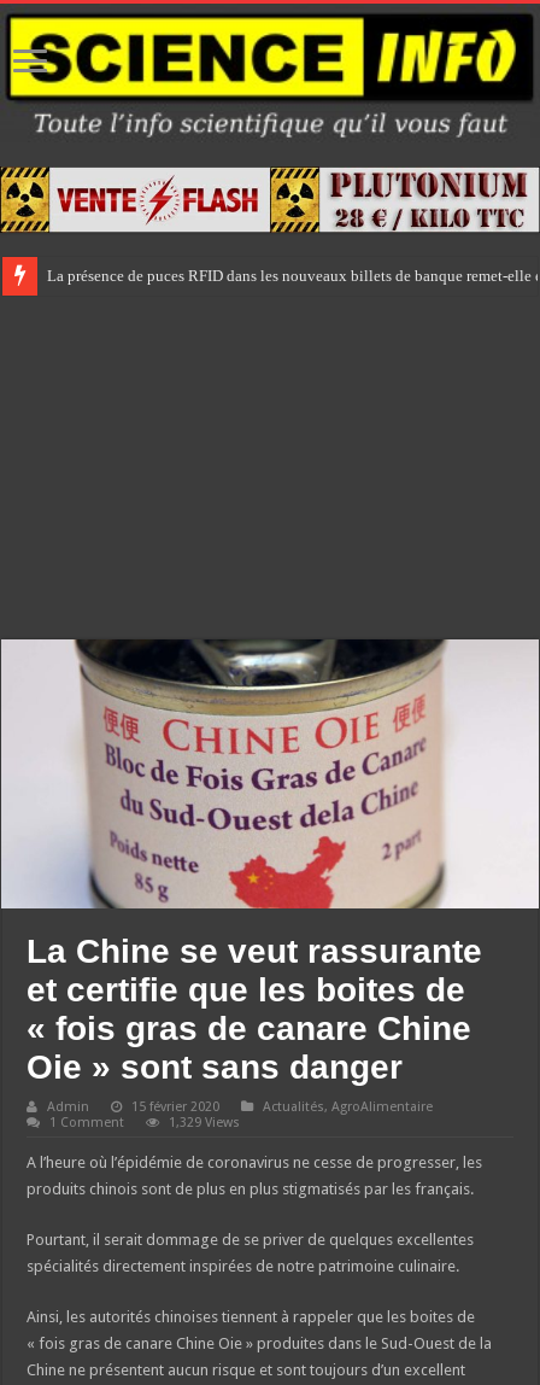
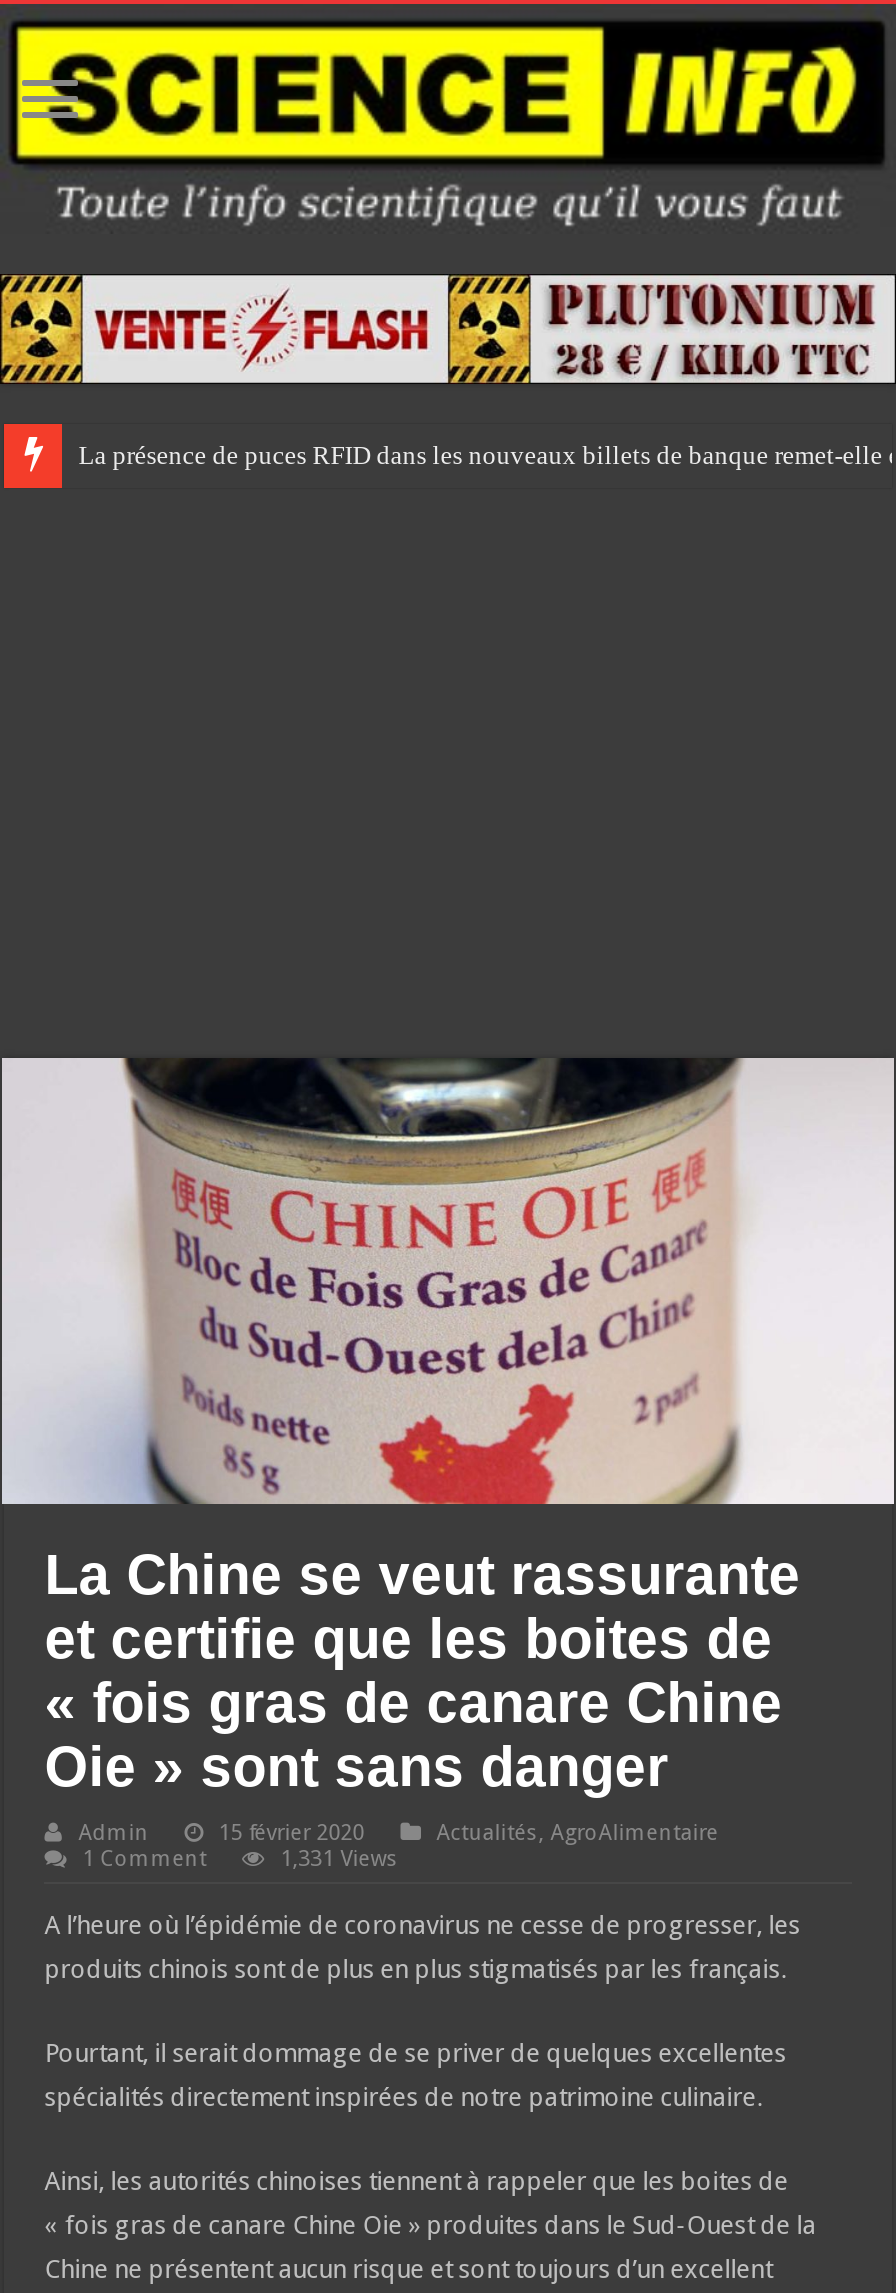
[169,1114,240,1130] 1,329 Views -> [280,1845,398,1871] 1,331 Views

